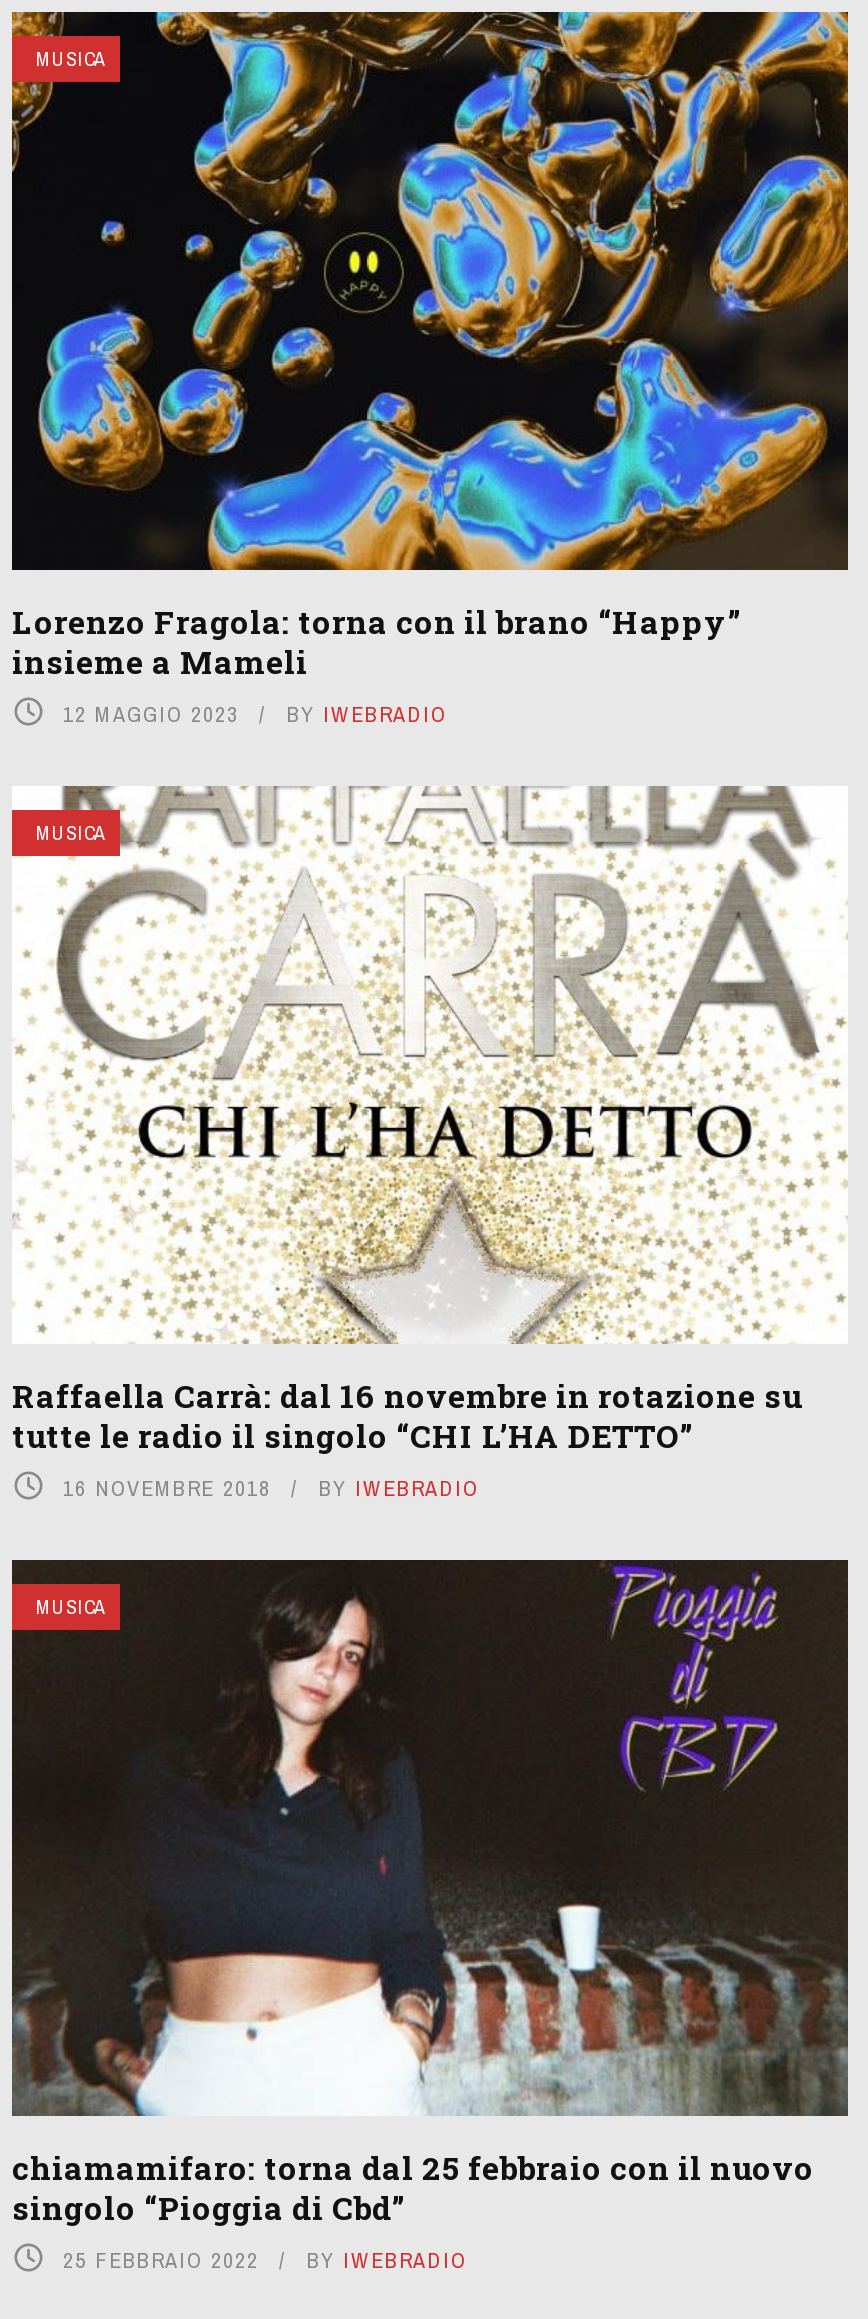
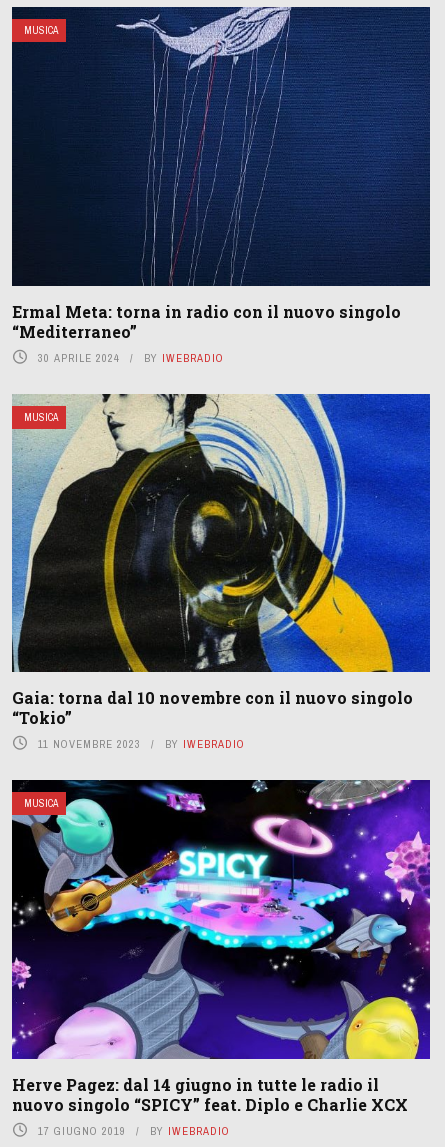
[10,9,850,728] [image] | Lorenzo Fragola: torna con il brano “Happy” | insieme a Mameli | 12 MAGGIO 2023 -> [11,6,431,365] [image] | Ermal Meta: torna in radio con il nuovo singolo | “Mediterraneo” | 30 APRILE 2024
[12,785,848,1502] [image] | Raffaella Carrà: dal 16 novembre in rotazione su | tutte le radio il singolo “CHI L’HA DETTO” | 16 NOVEMBRE 2018 -> [11,393,431,751] [image] | Gaia: torna dal 10 novembre con il nuovo singolo | “Tokio” | 11 NOVEMBRE 2023
[10,1557,850,2275] [image] | chiamamifaro: torna dal 25 febbraio con il nuovo | singolo “Pioggia di Cbd” | 25 FEBBRAIO 2022 -> [11,779,431,1138] [image] | Herve Pagez: dal 14 giugno in tutte le radio il | nuovo singolo “SPICY” feat. Diplo e Charlie XCX | 17 GIUGNO 2019

